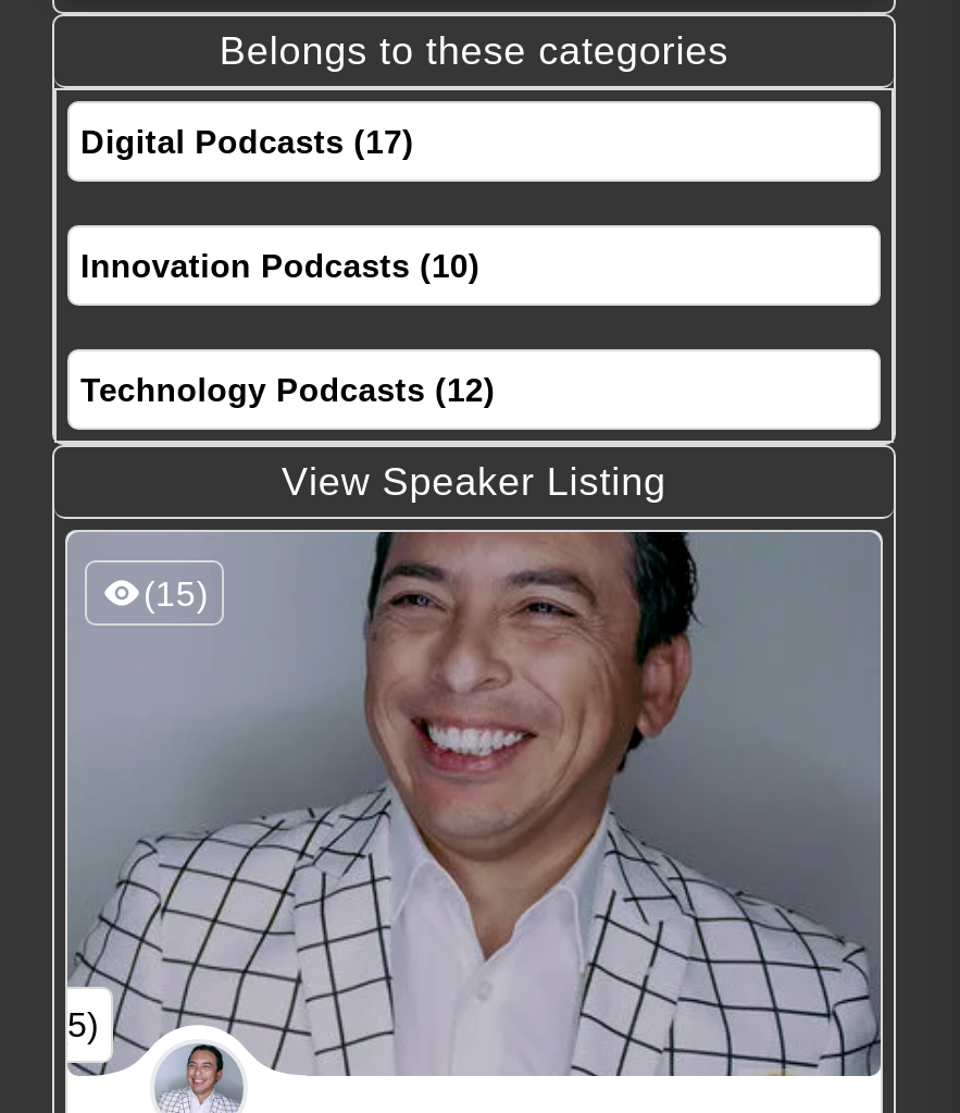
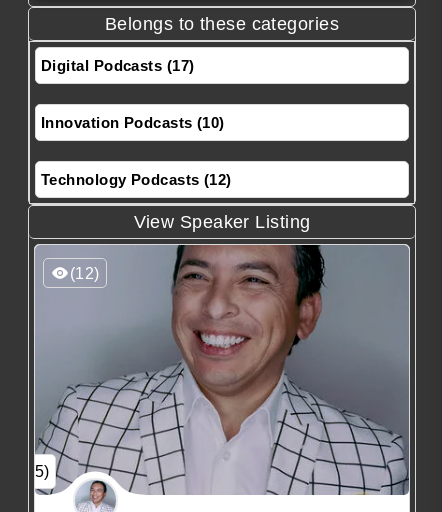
[144,574,208,611] (15) -> [70,264,100,281] (12)

